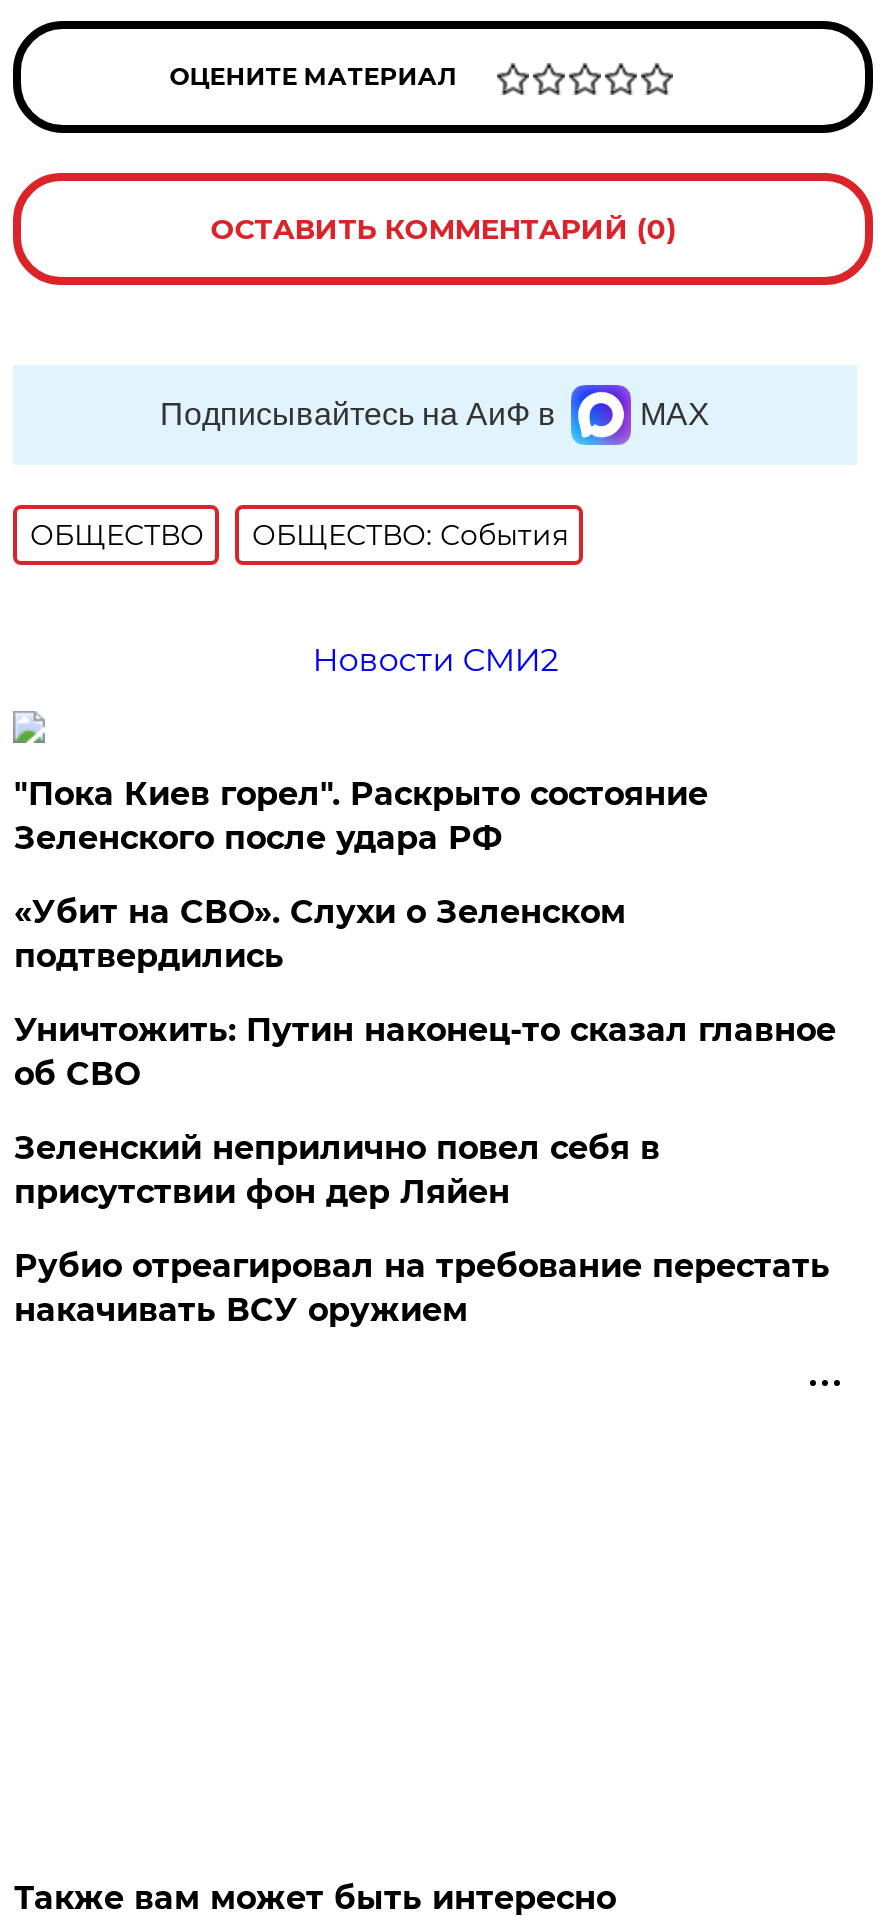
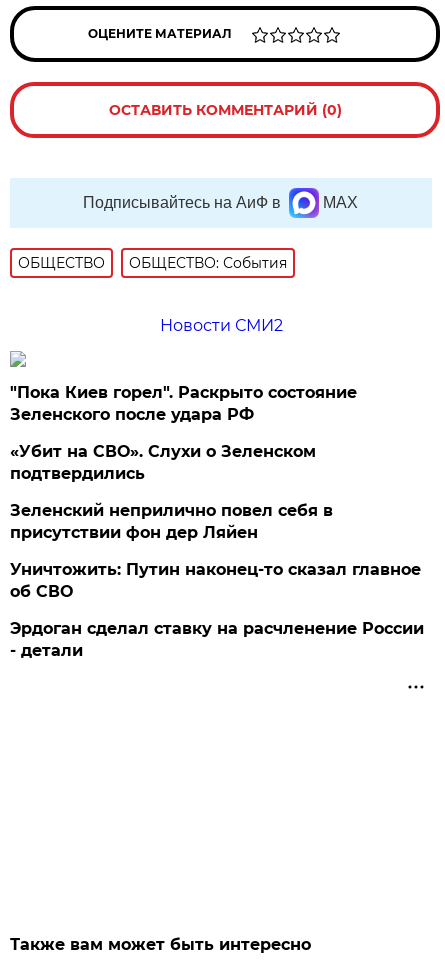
moved [14,1011,836,1093] -> [10,560,421,601]: Уничтожить: Путин наконец-то сказал главное | об СВО
moved [14,1129,660,1211] -> [10,501,333,542]: Зеленский неприлично повел cебя в | присутствии фон дер Ляйен
[14,1247,830,1329] Рубио отреагировал на требование перестать | накачивать ВСУ оружием -> [10,619,424,660] Эрдоган сделал ставку на расчленение России | - детали

